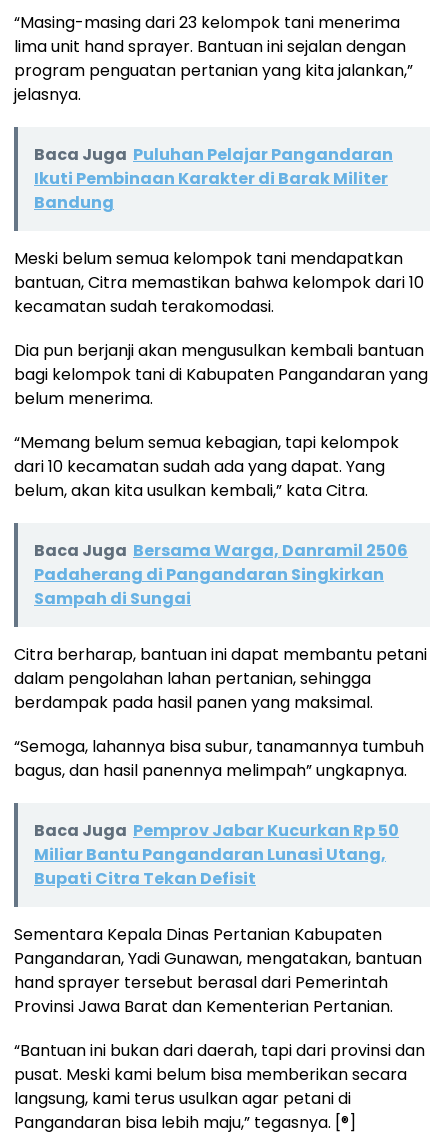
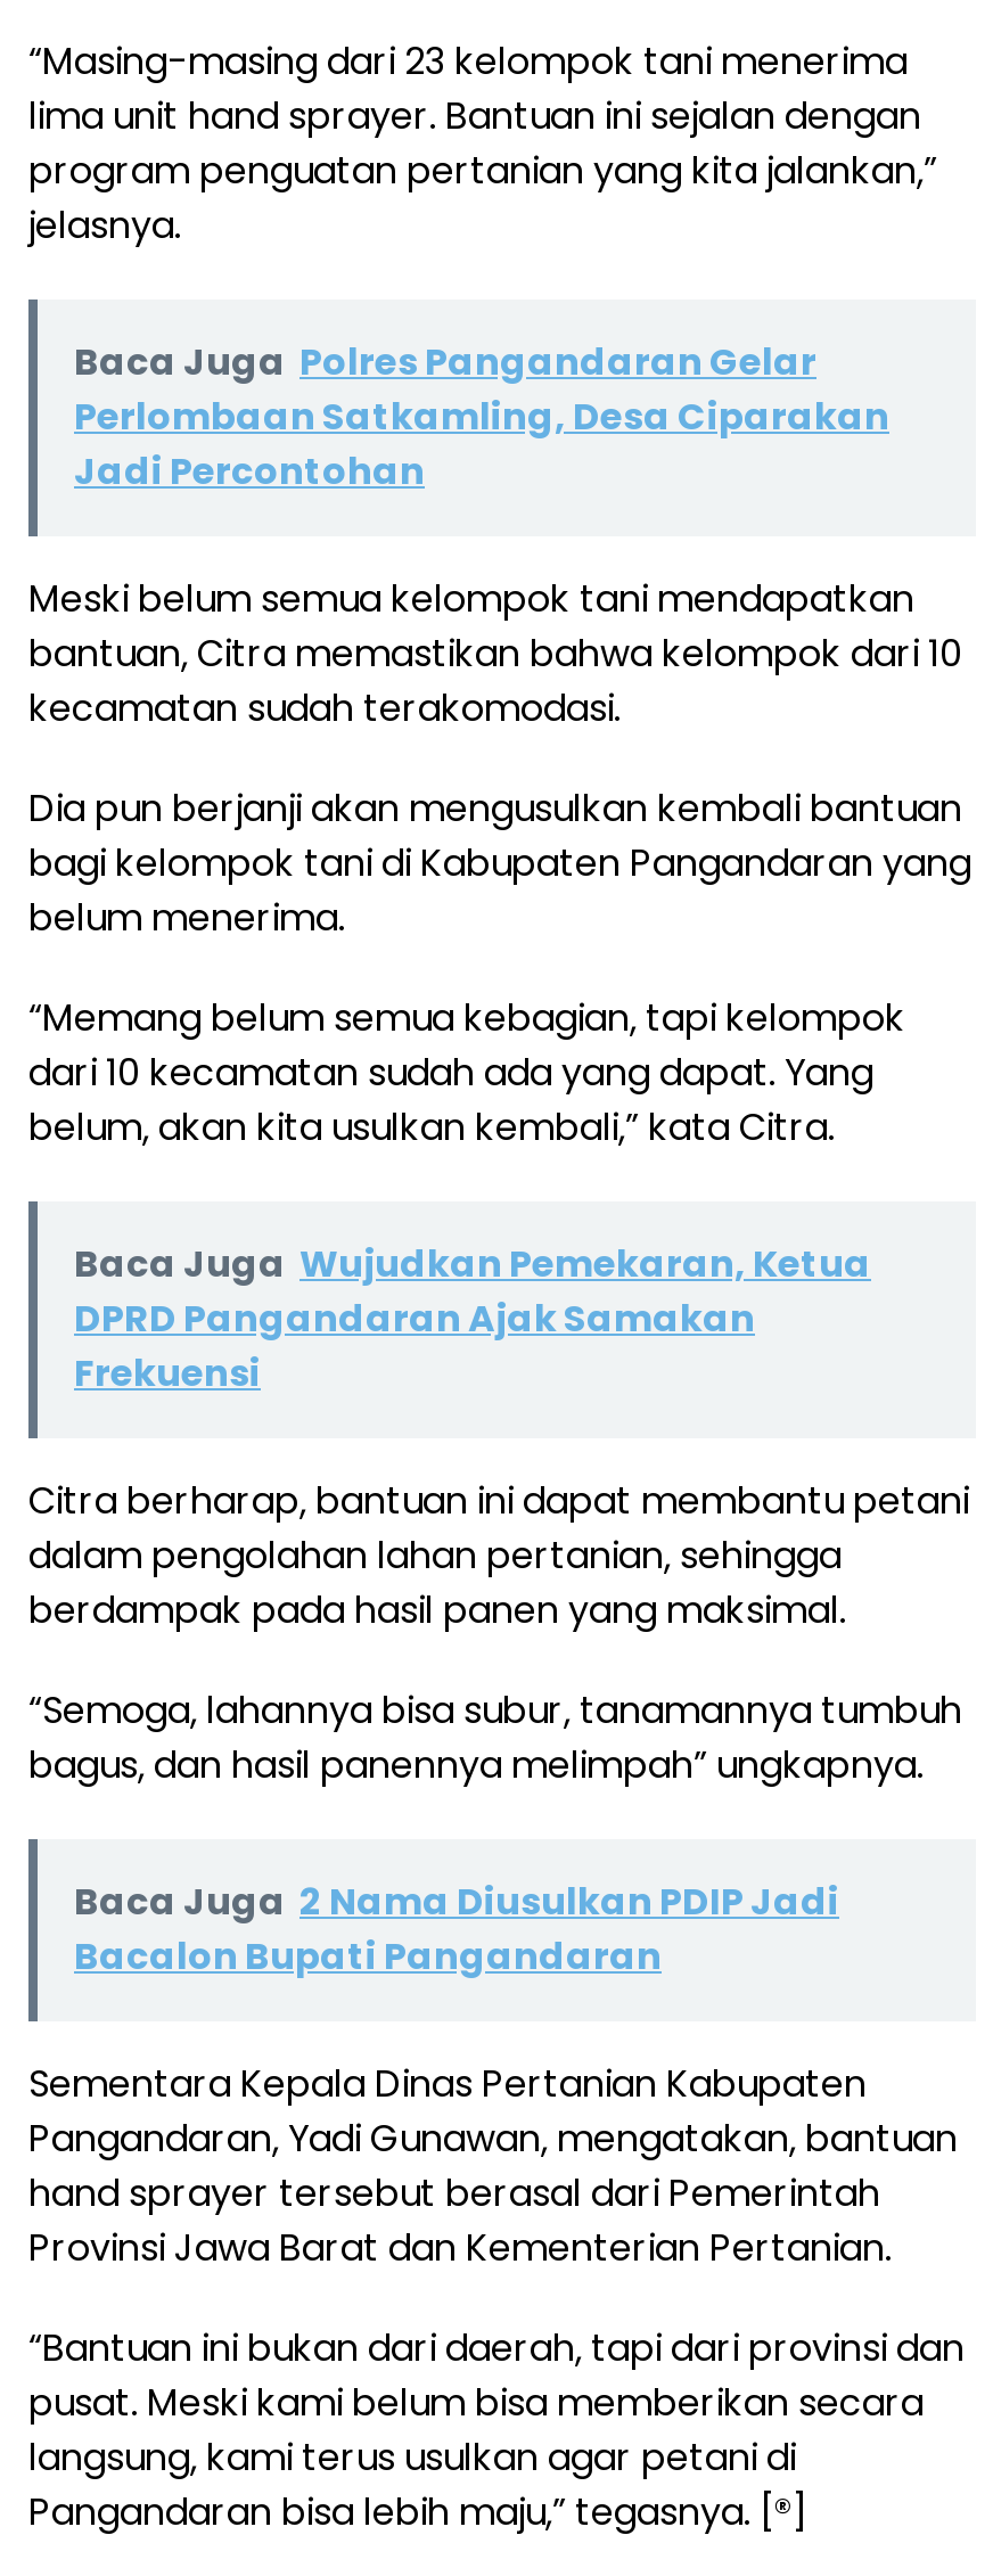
[34,143,393,214] Baca Juga Puluhan Pelajar Pangandaran | Ikuti Pembinaan Karakter di Barak Militer | Bandung -> [74,337,889,499] Baca Juga Polres Pangandaran Gelar | Perlombaan Satkamling, Desa Ciparakan | Jadi Percontohan
[34,539,408,610] Baca Juga Bersama Warga, Danramil 2506 | Padaherang di Pangandaran Singkirkan | Sampah di Sungai -> [74,1239,871,1401] Baca Juga Wujudkan Pemekaran, Ketua | DPRD Pangandaran Ajak Samakan | Frekuensi
[34,819,399,890] Baca Juga Pemprov Jabar Kucurkan Rp 50 | Miliar Bantu Pangandaran Lunasi Utang, | Bupati Citra Tekan Defisit -> [74,1877,839,1984] Baca Juga 2 Nama Diusulkan PDIP Jadi | Bacalon Bupati Pangandaran

